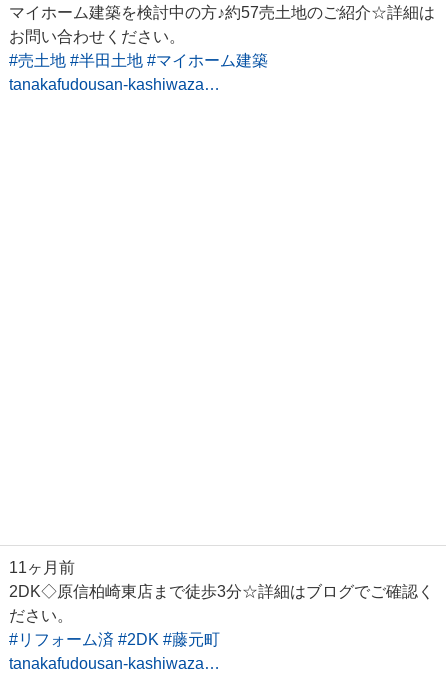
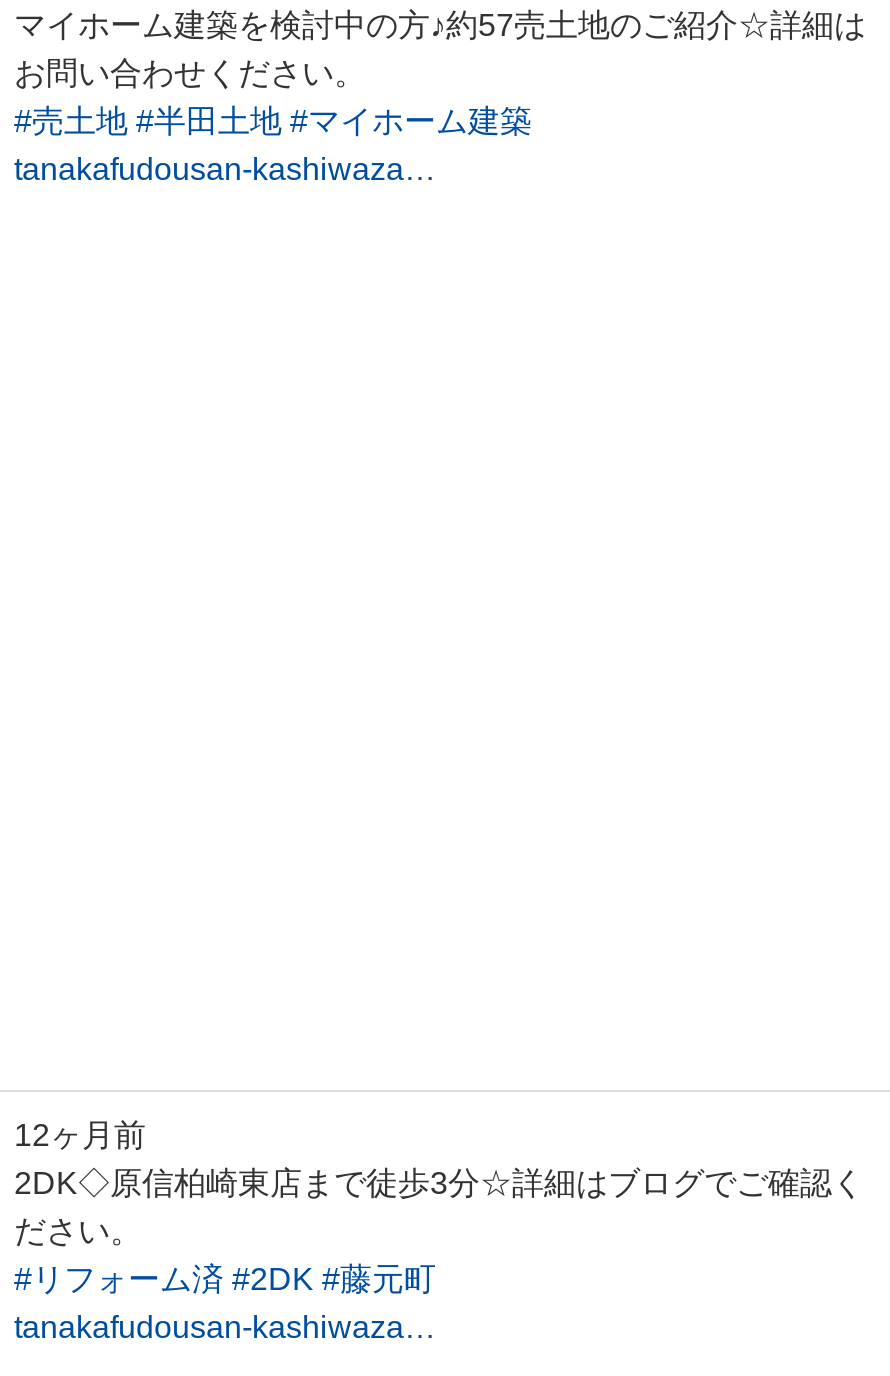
[9,559,75,576] 11ヶ月前 -> [14,1119,146,1153] 12ヶ月前

